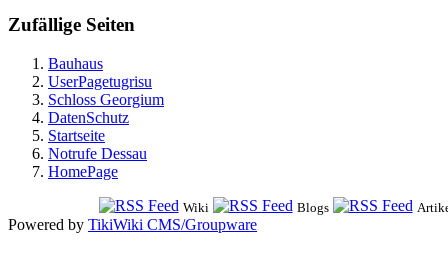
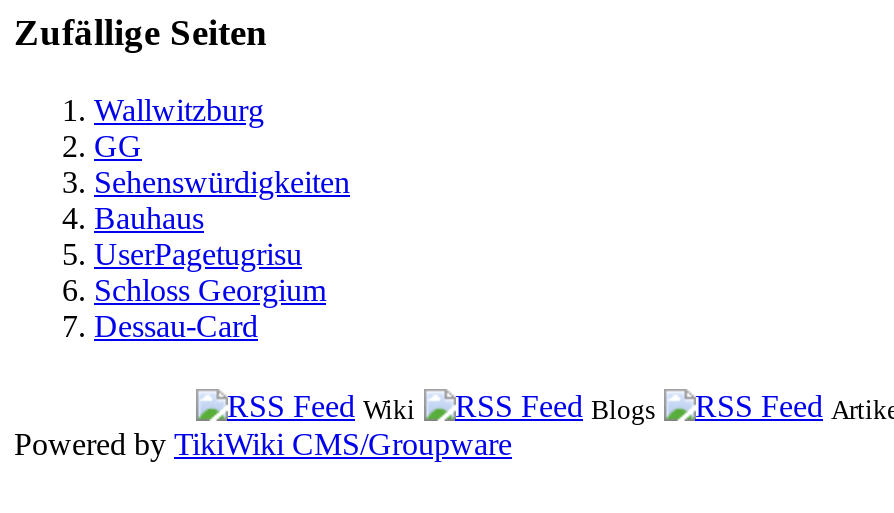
none -> [94,93,350,199] Wallwitzburg | GG | Sehenswürdigkeiten
moved [48,55,164,108] -> [94,201,326,307]: Bauhaus | UserPagetugrisu | Schloss Georgium
[48,109,147,180] DatenSchutz | Startseite | Notrufe Dessau | HomePage -> [94,309,258,343] Dessau-Card

